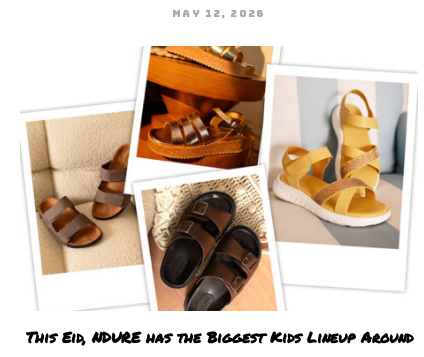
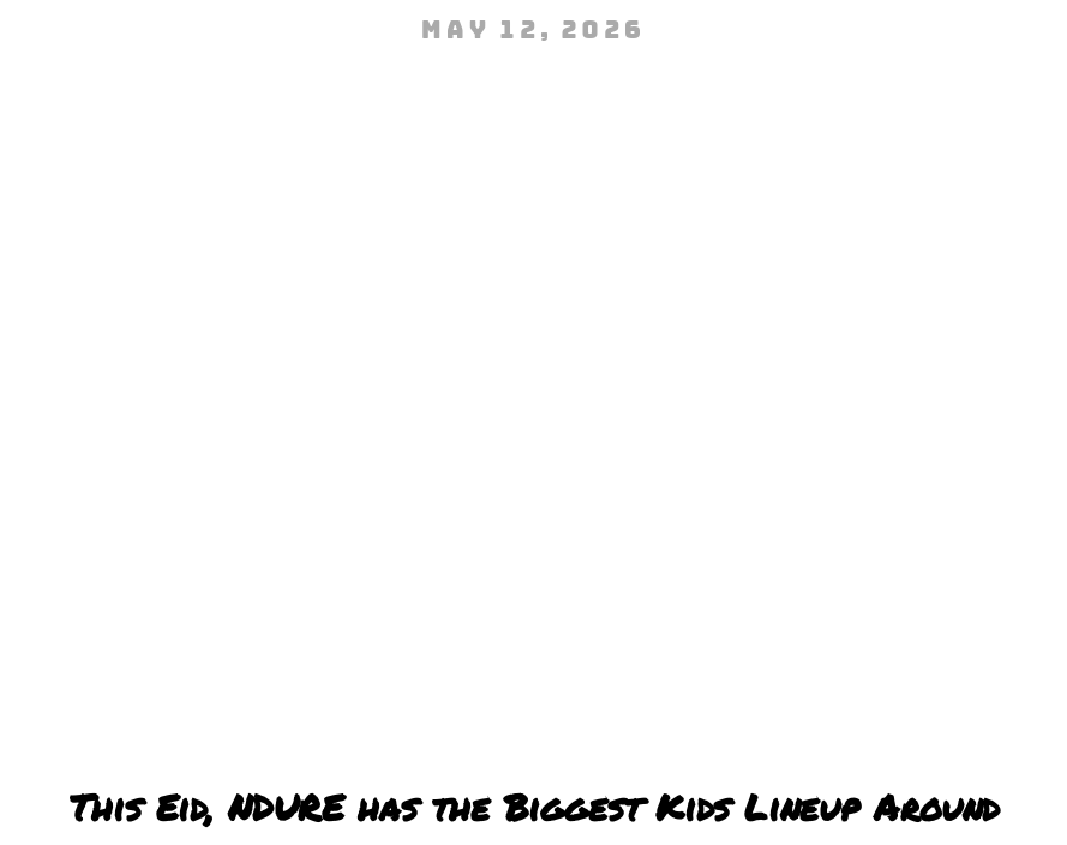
[25,45,409,312] [image] -> none

